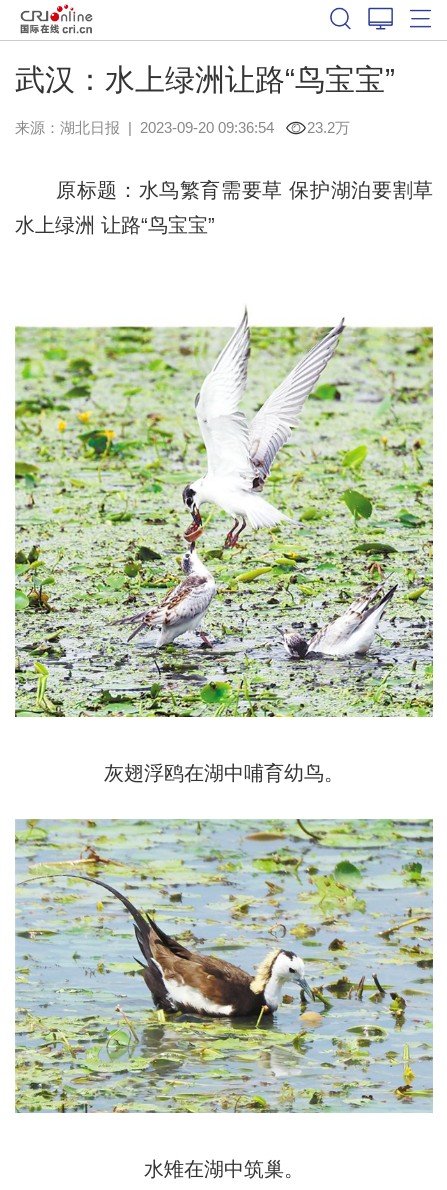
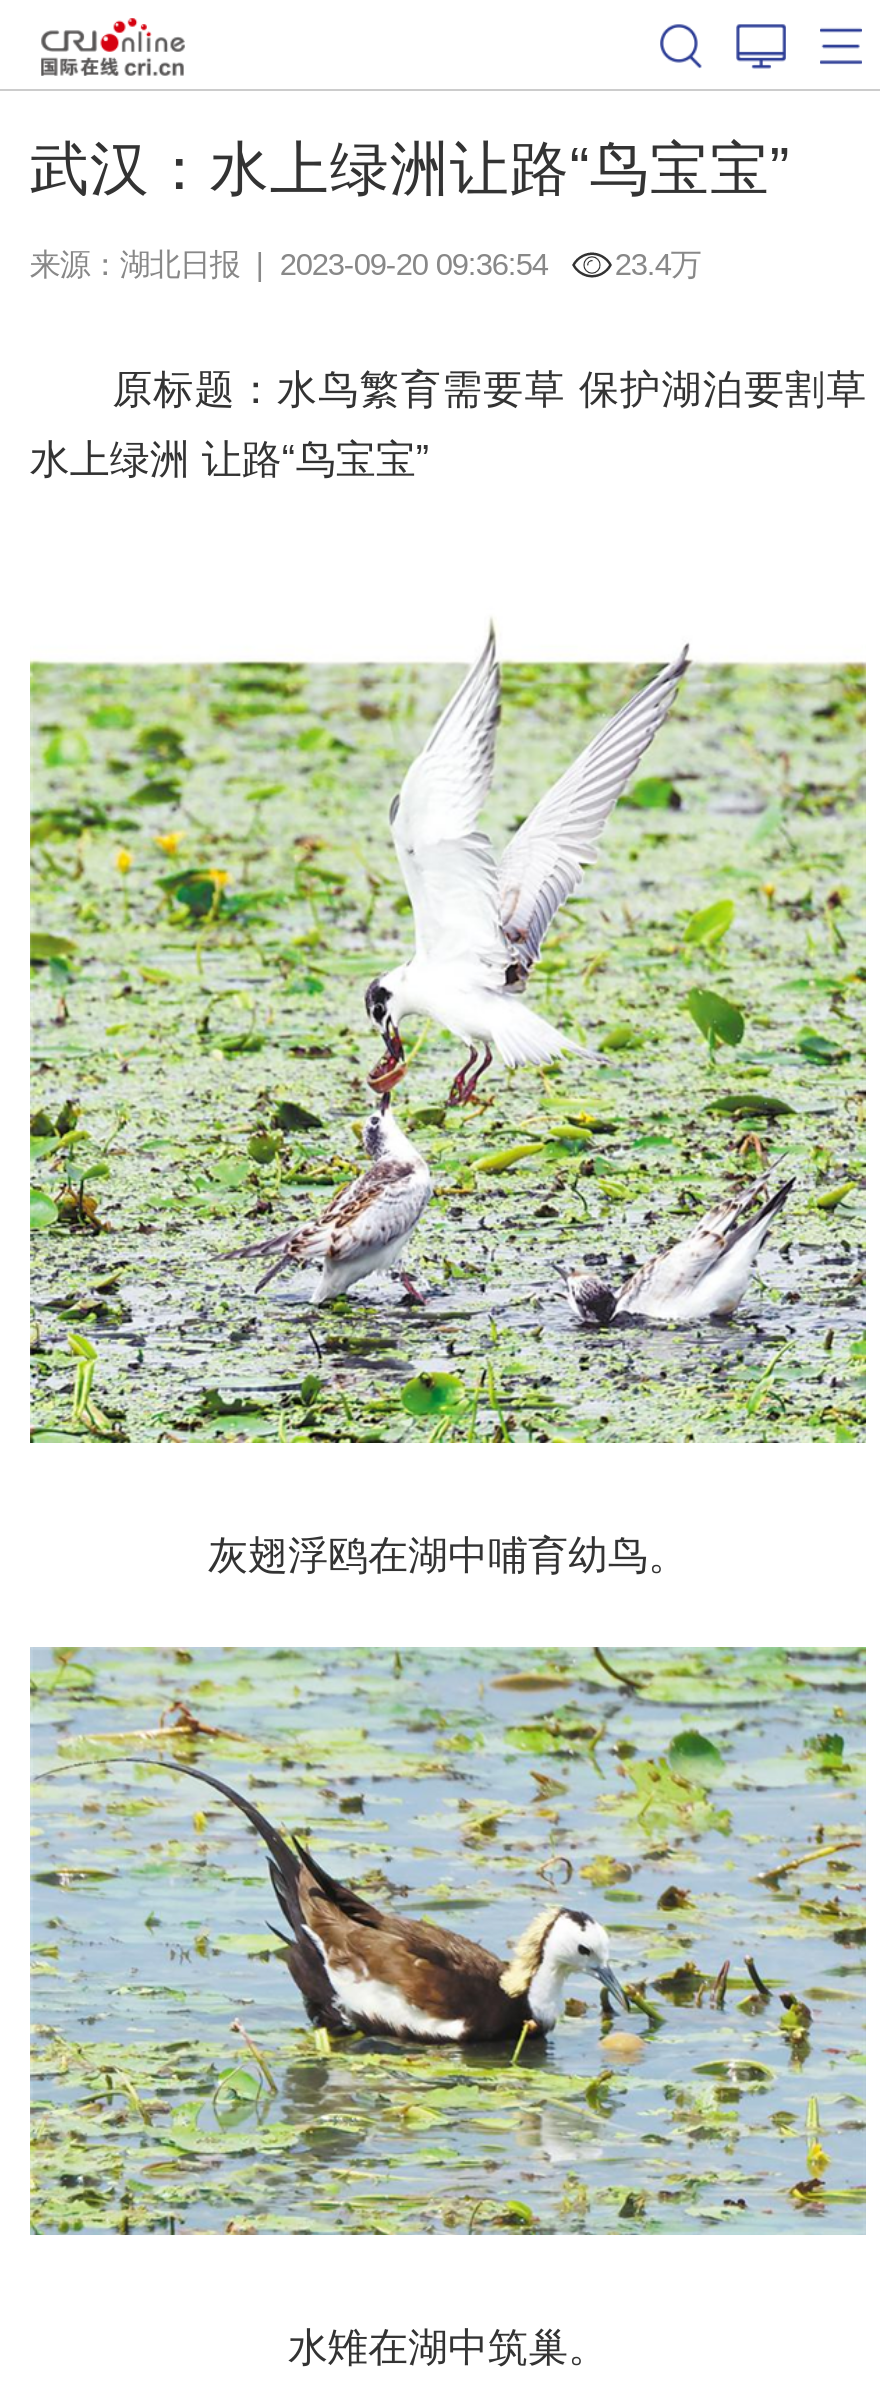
[307,119,350,136] 23.2万 -> [615,246,701,280] 23.4万

